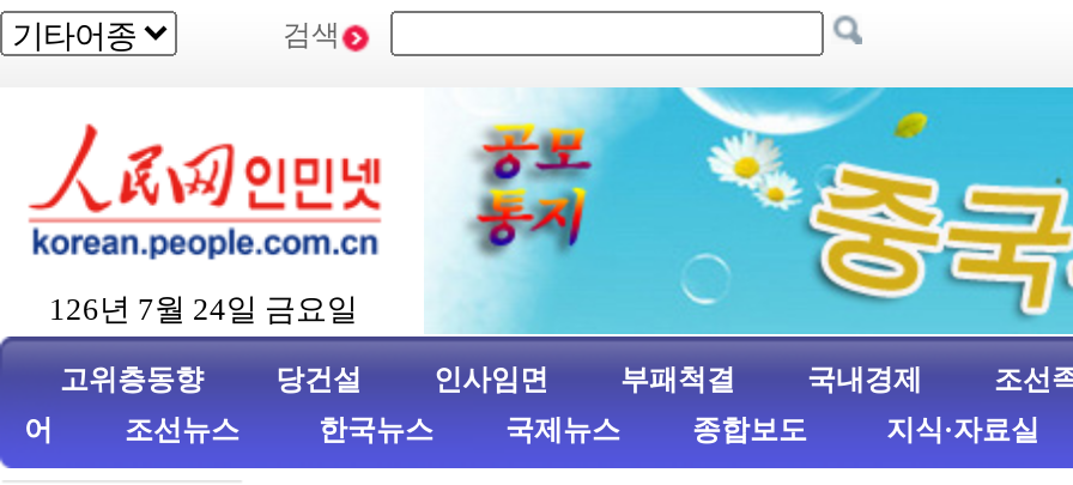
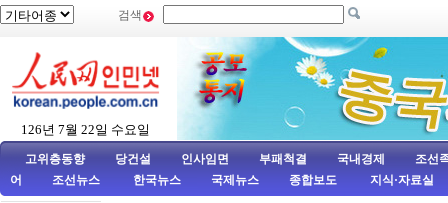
[49,291,358,327] 126년 7월 24일 금요일 -> [20,122,149,137] 126년 7월 22일 수요일

